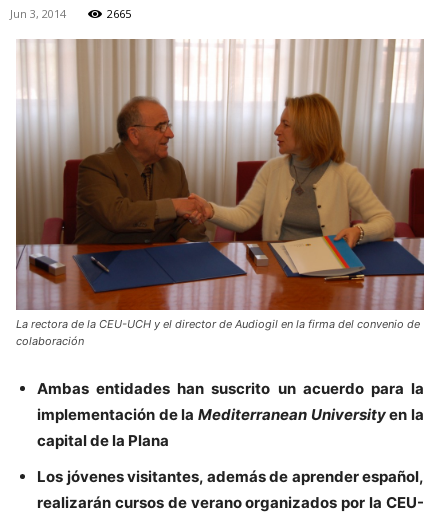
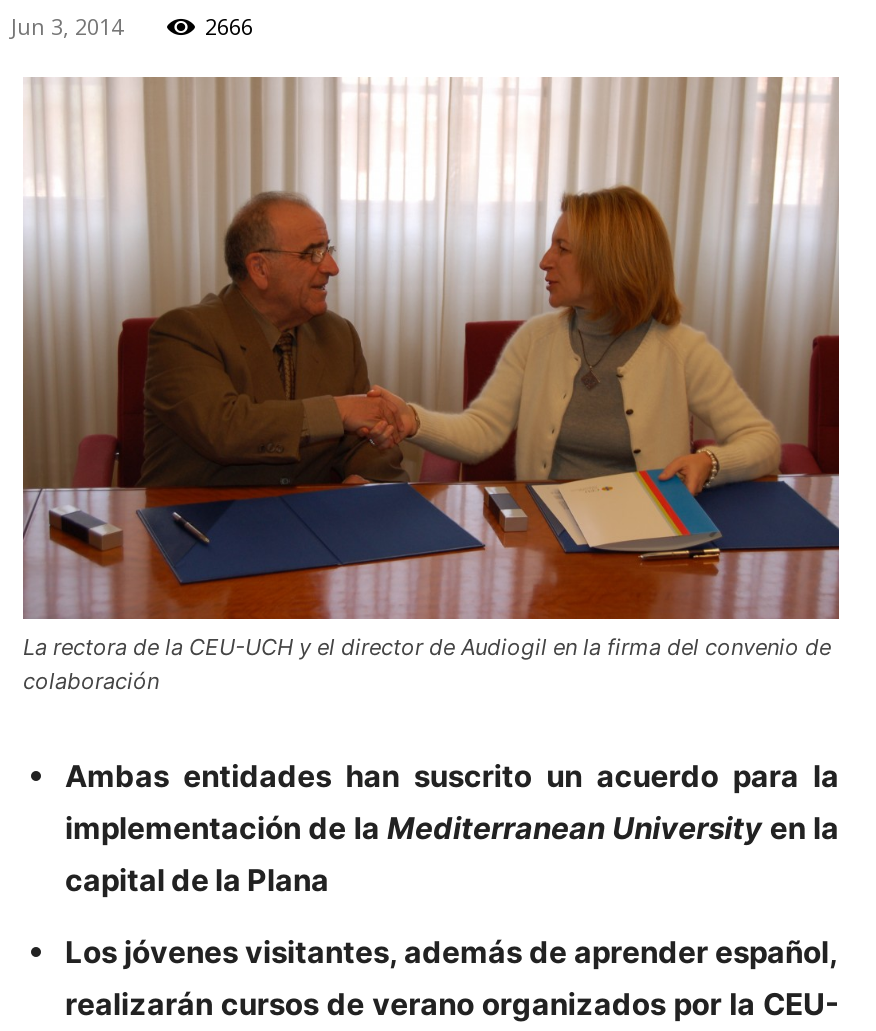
[107,6,131,21] 2665 -> [205,11,253,41] 2666

